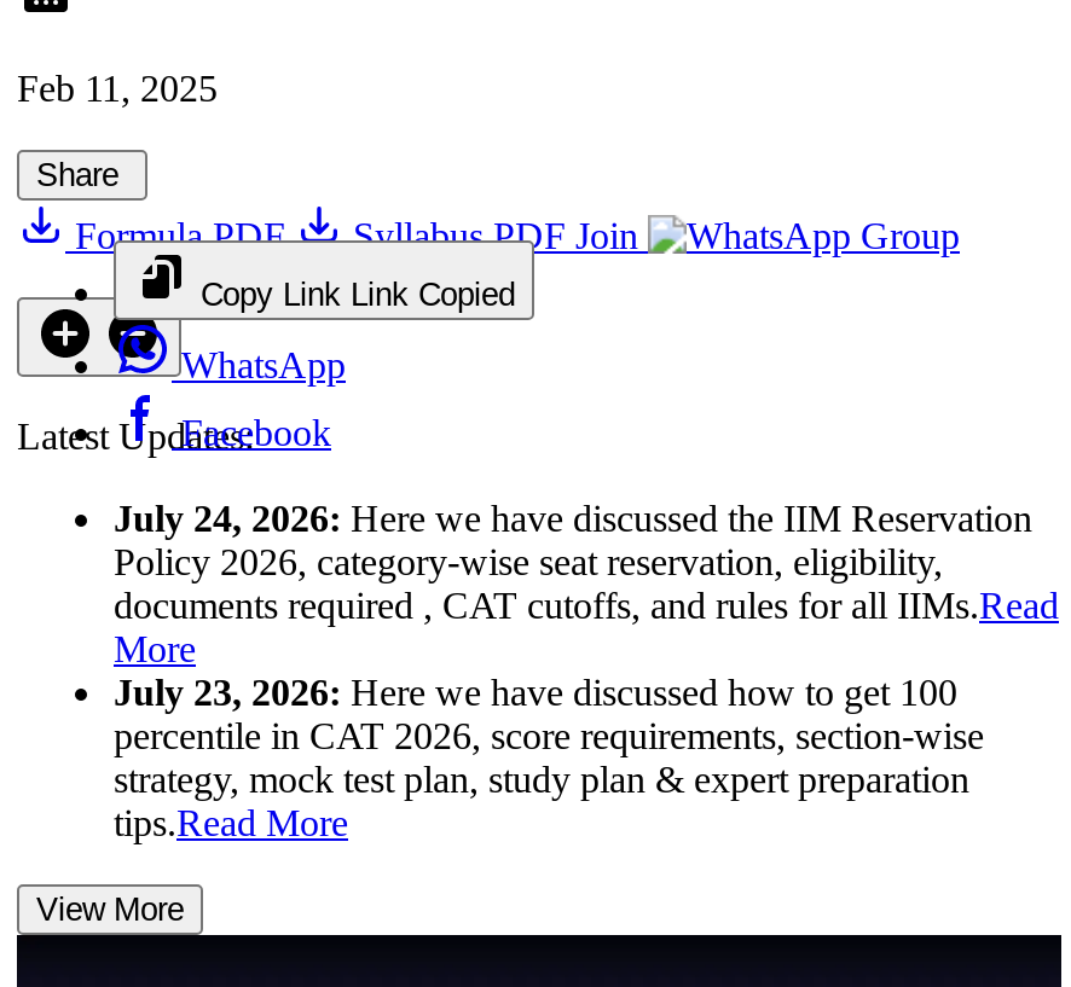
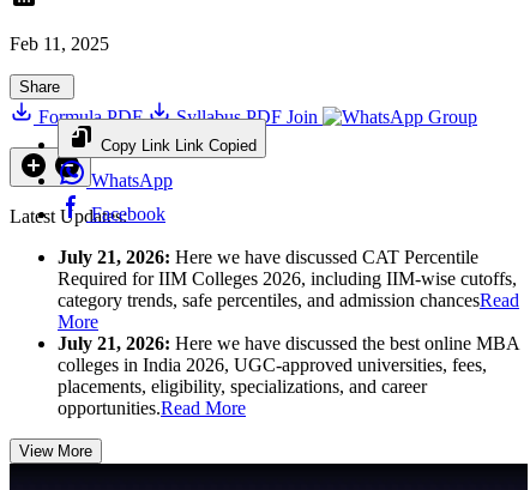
[114,499,1059,627] July 24, 2026: Here we have discussed the IIM Reservation | Policy 2026, category-wise seat reservation, eligibility, | documents required , CAT cutoffs, and rules for all IIMs.Read -> [58,247,519,311] July 21, 2026: Here we have discussed CAT Percentile | Required for IIM Colleges 2026, including IIM-wise cutoffs, | category trends, safe percentiles, and admission chancesRead
[114,673,984,844] July 23, 2026: Here we have discussed how to get 100 | percentile in CAT 2026, score requirements, section-wise | strategy, mock test plan, study plan & expert preparation | tips.Read More -> [58,334,519,419] July 21, 2026: Here we have discussed the best online MBA | colleges in India 2026, UGC-approved universities, fees, | placements, eligibility, specializations, and career | opportunities.Read More

